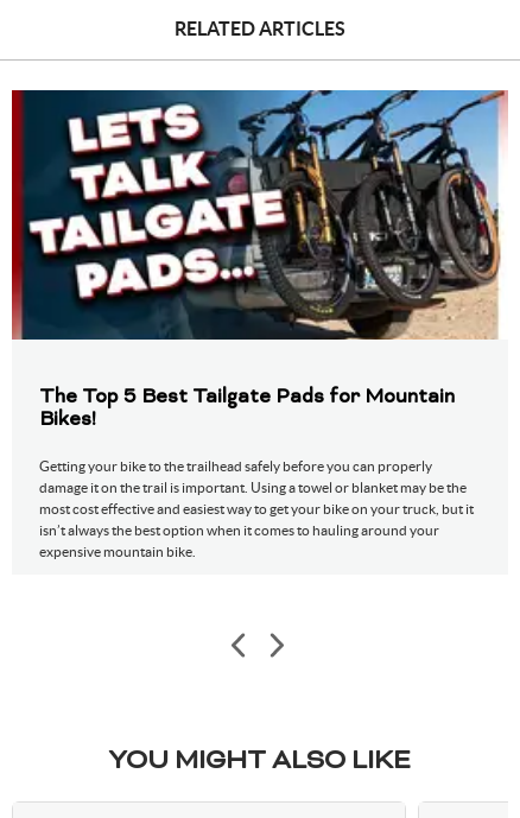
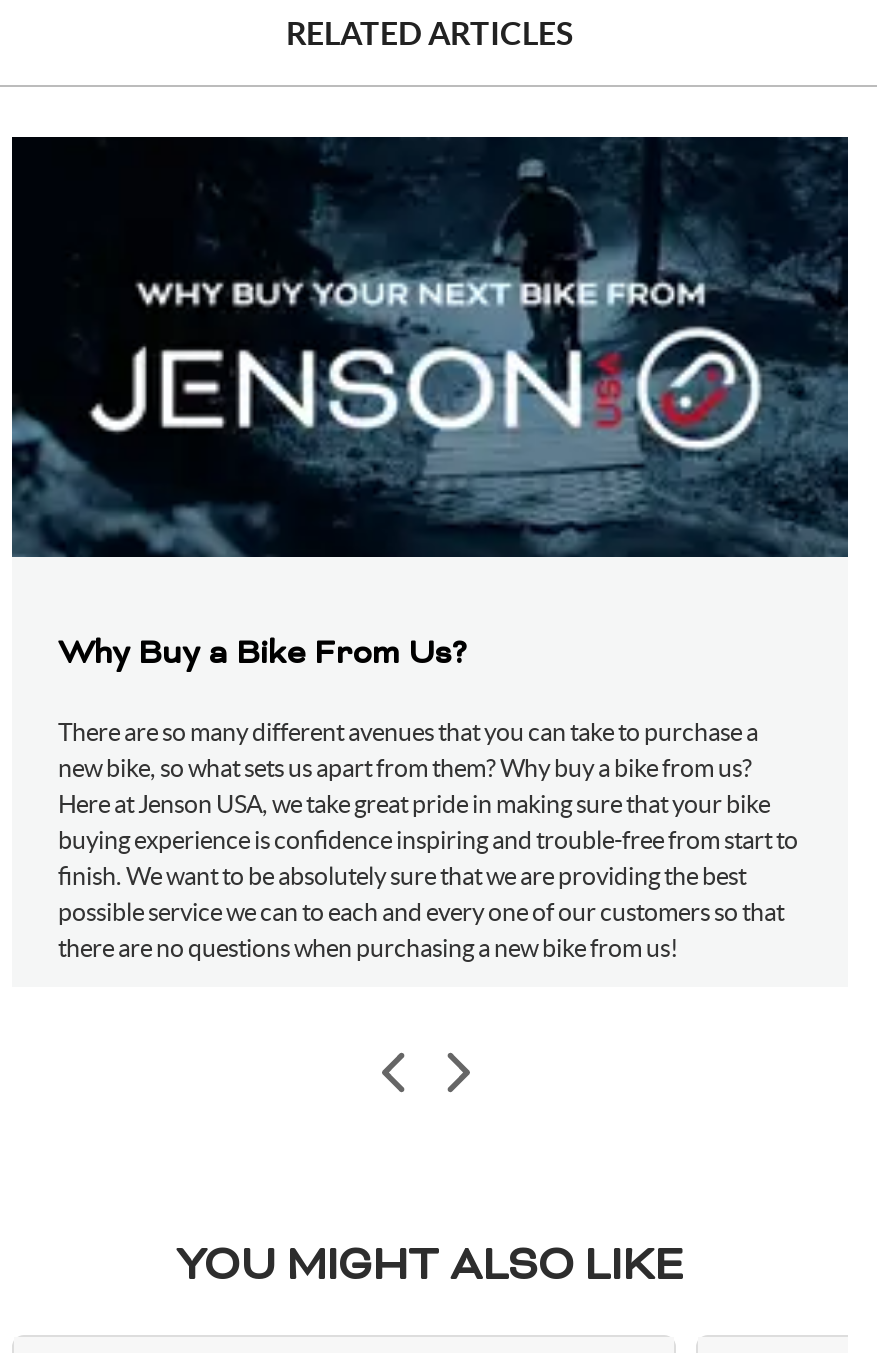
[11,89,508,432] [image] | The Top 5 Best Tailgate Pads for Mountain | Bikes! -> [10,135,850,674] [image] | Why Buy a Bike From Us?
[39,458,474,559] Getting your bike to the trailhead safely before you can properly | damage it on the trail is important. Using a towel or blanket may be the | most cost effective and easiest way to get your bike on your truck, but it | isn’t always the best option when it comes to hauling around your | expensive mountain bike. -> [58,718,798,960] There are so many different avenues that you can take to purchase a | new bike, so what sets us apart from them? Why buy a bike from us? | Here at Jenson USA, we take great pride in making sure that your bike | buying experience is confidence inspiring and trouble-free from start to | finish. We want to be absolutely sure that we are providing the best | possible service we can to each and every one of our customers so that | there are no questions when purchasing a new bike from us!

